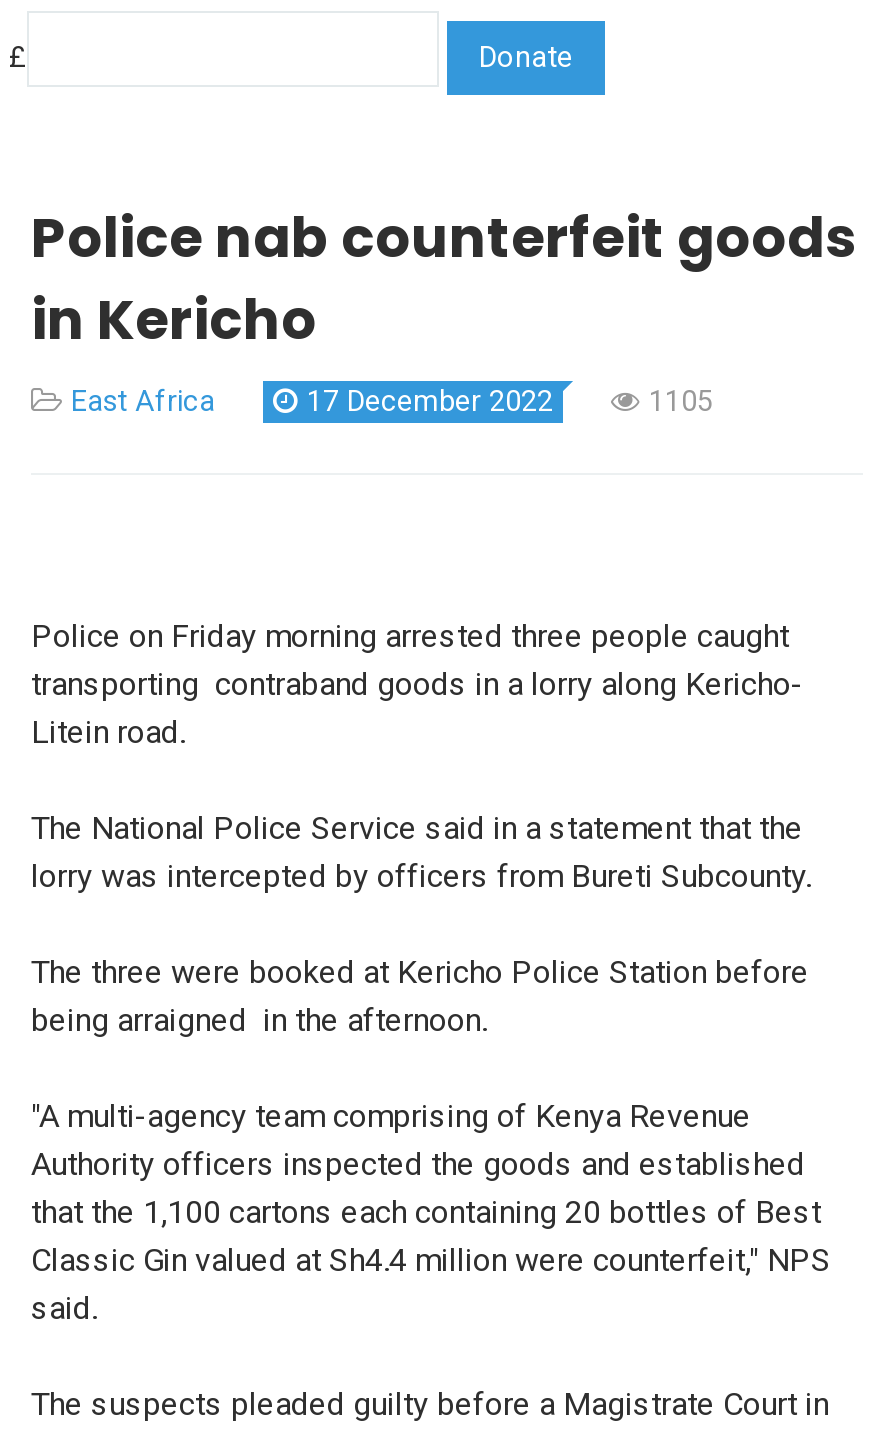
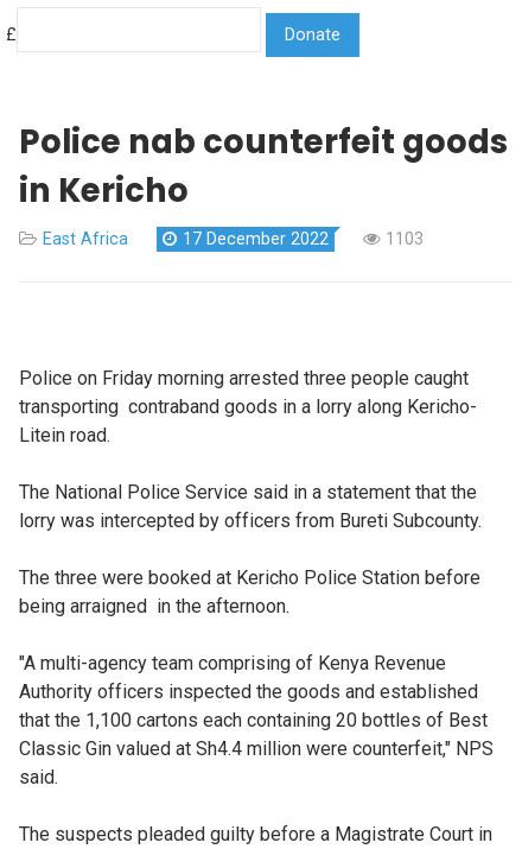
[649,384,713,418] 1105 -> [386,229,424,249] 1103

